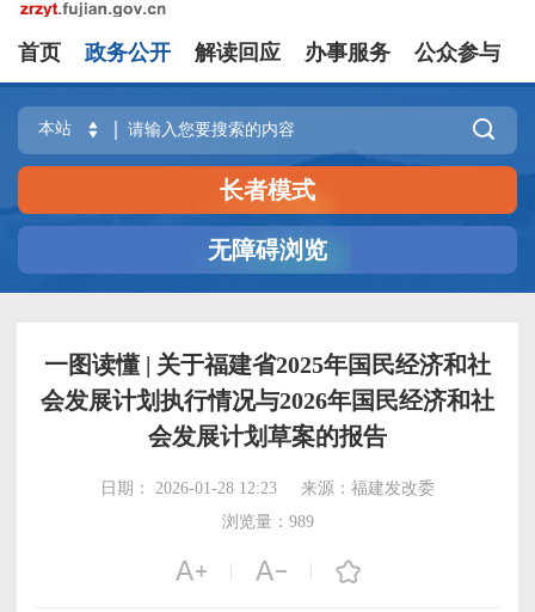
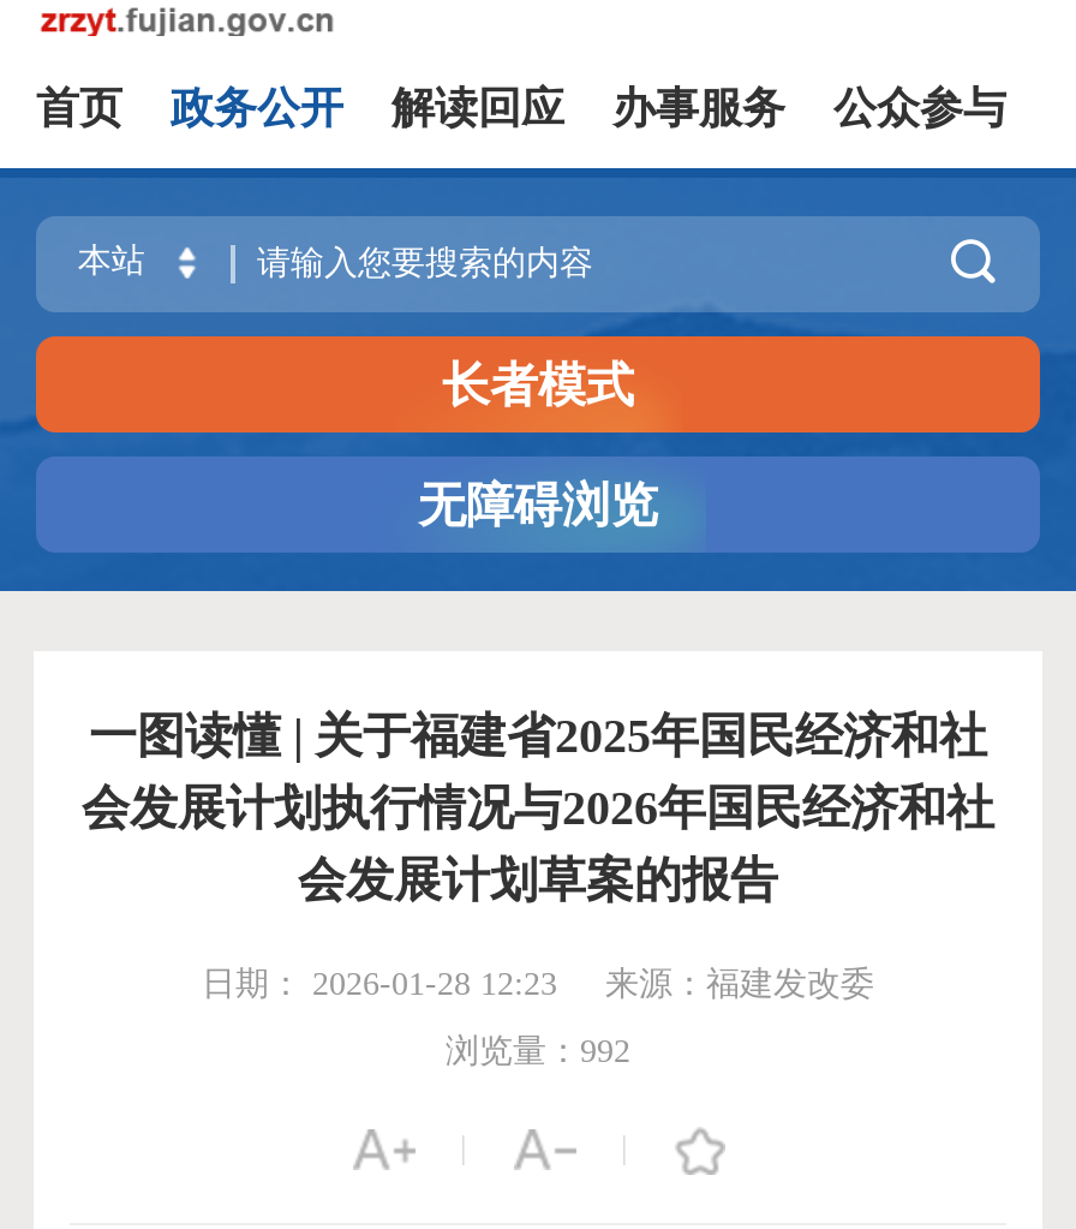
[222,513,313,531] 浏览量：989 -> [446,1033,630,1069] 浏览量：992

